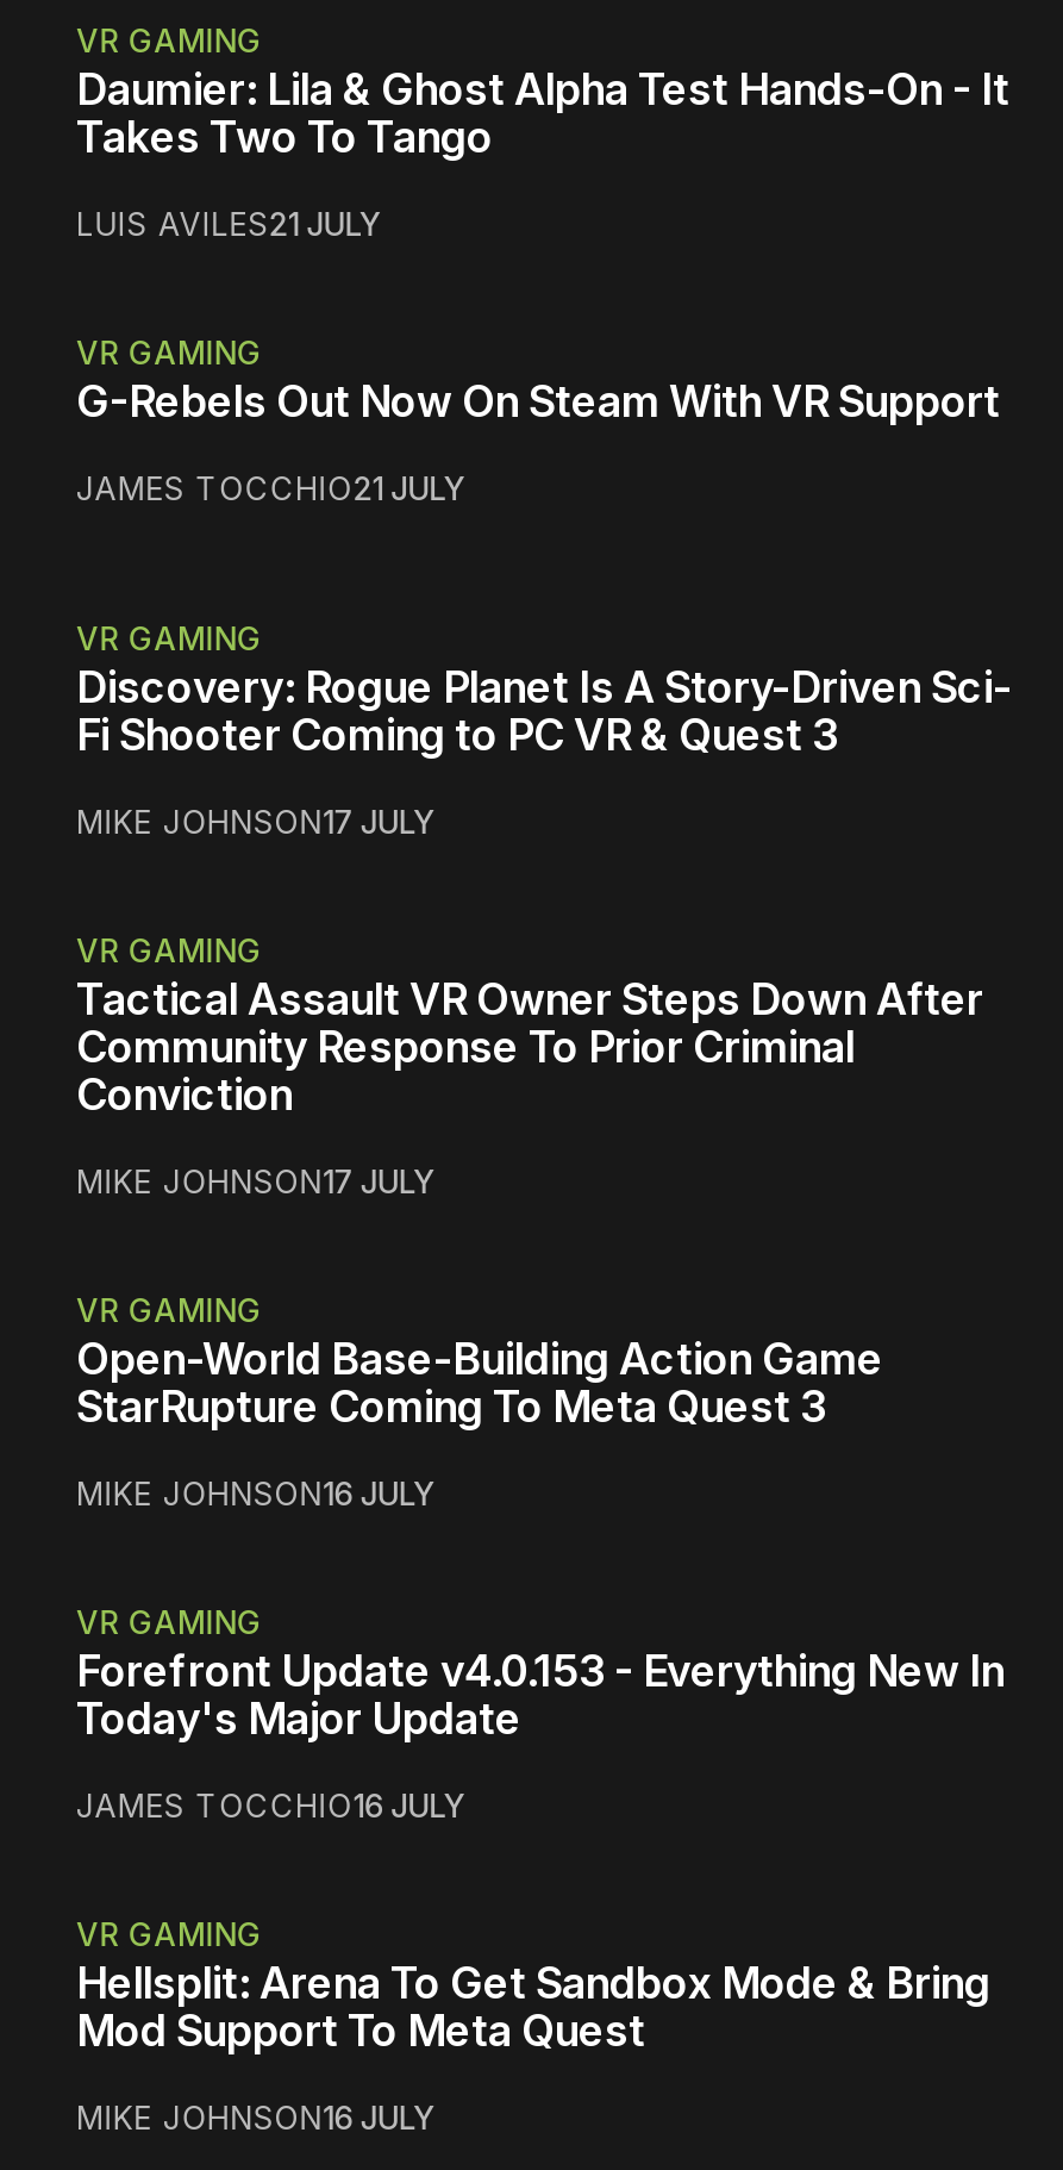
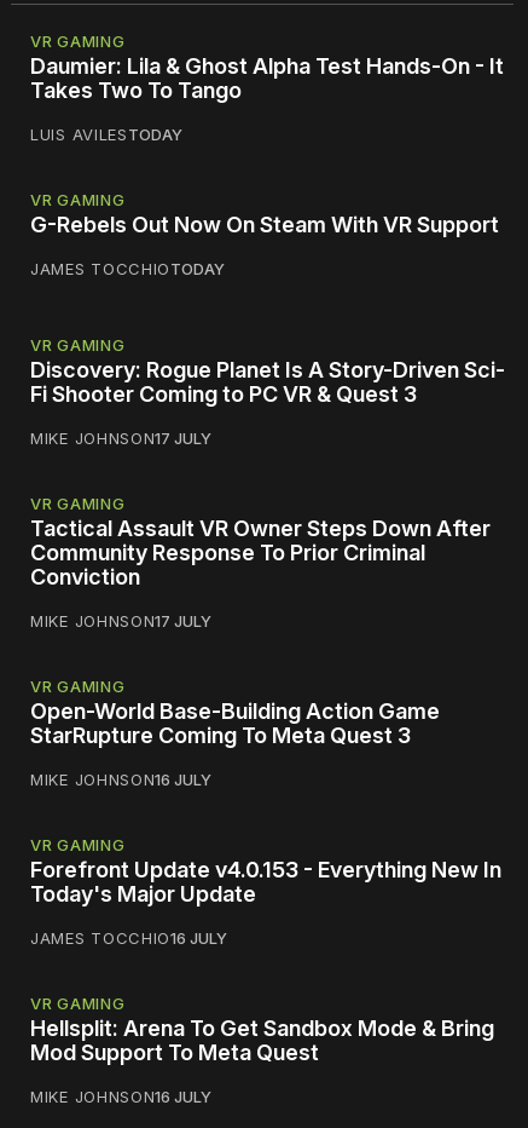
[76,204,380,242] LUIS AVILES21 JULY -> [30,124,182,144] LUIS AVILESTODAY
[76,469,464,507] JAMES TOCCHIO21 JULY -> [30,259,225,278] JAMES TOCCHIOTODAY

